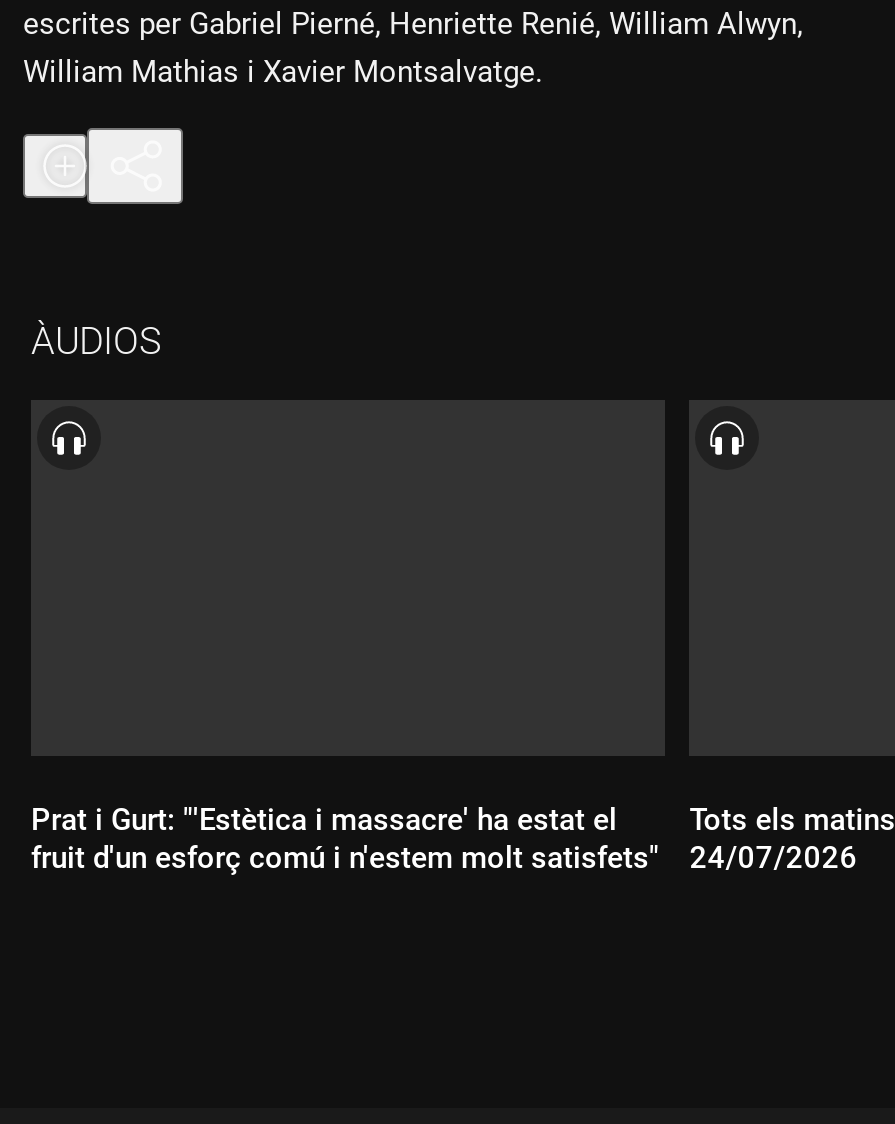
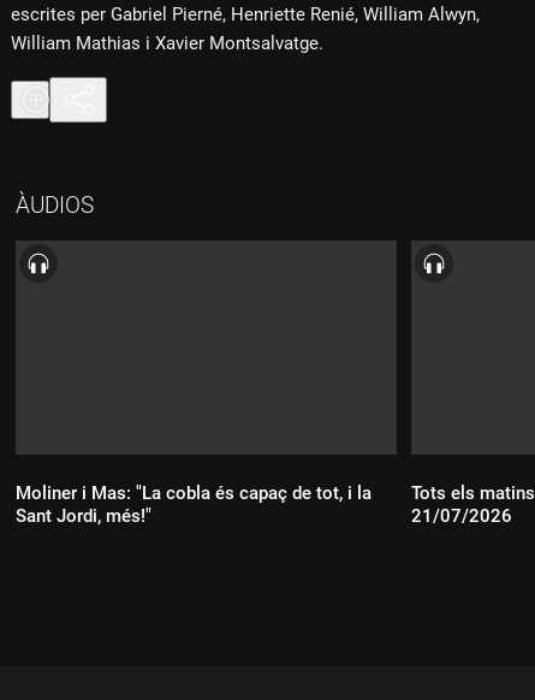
[31,803,659,877] Prat i Gurt: "'Estètica i massacre' ha estat el | fruit d'un esforç comú i n'estem molt satisfets" -> [16,483,371,527] Moliner i Mas: "La cobla és capaç de tot, i la | Sant Jordi, més!"
[689,841,857,877] 24/07/2026 -> [411,506,512,527] 21/07/2026

